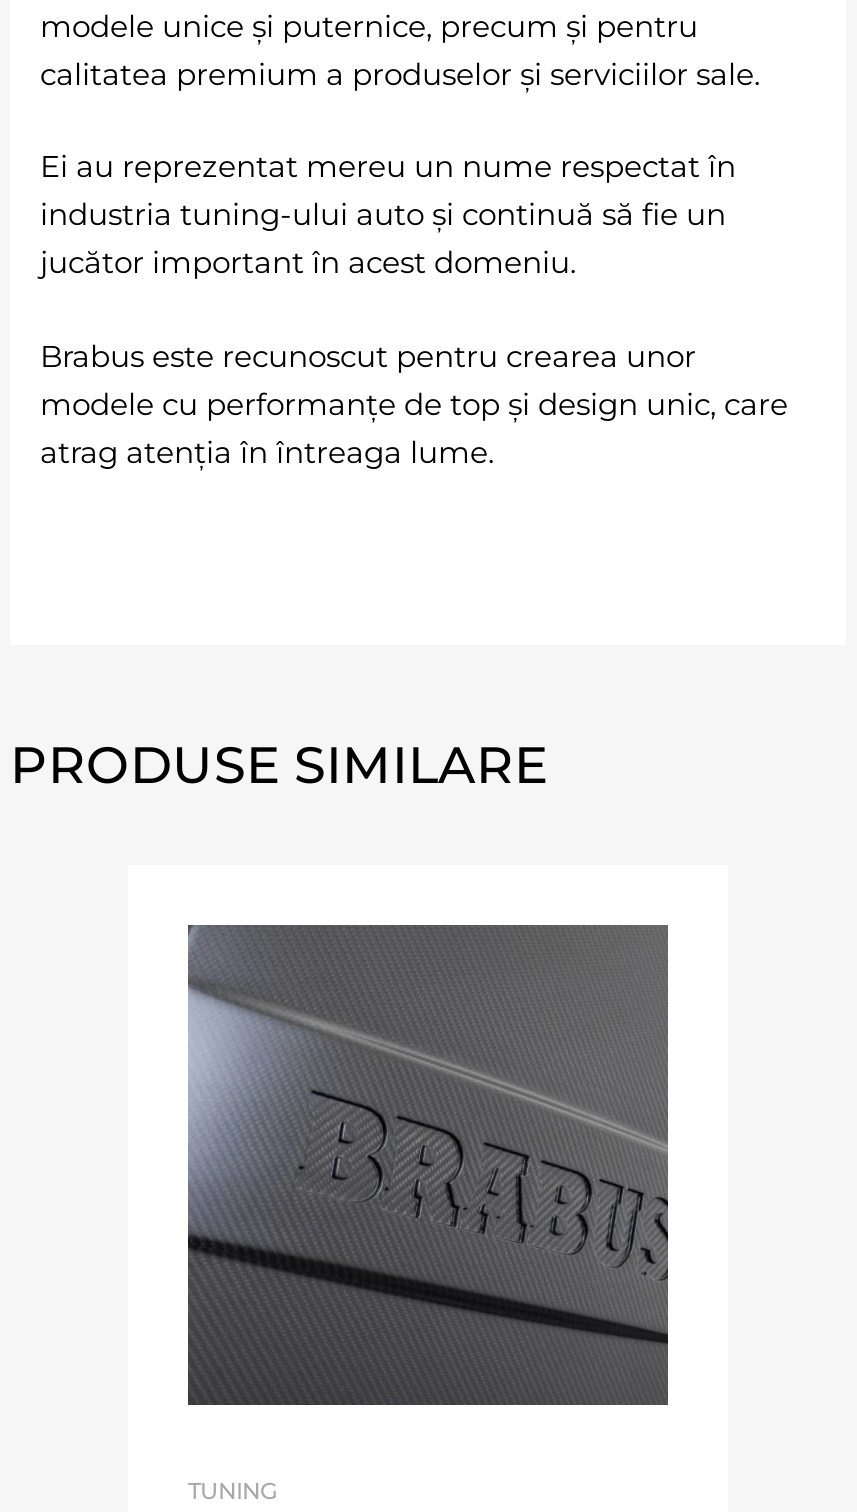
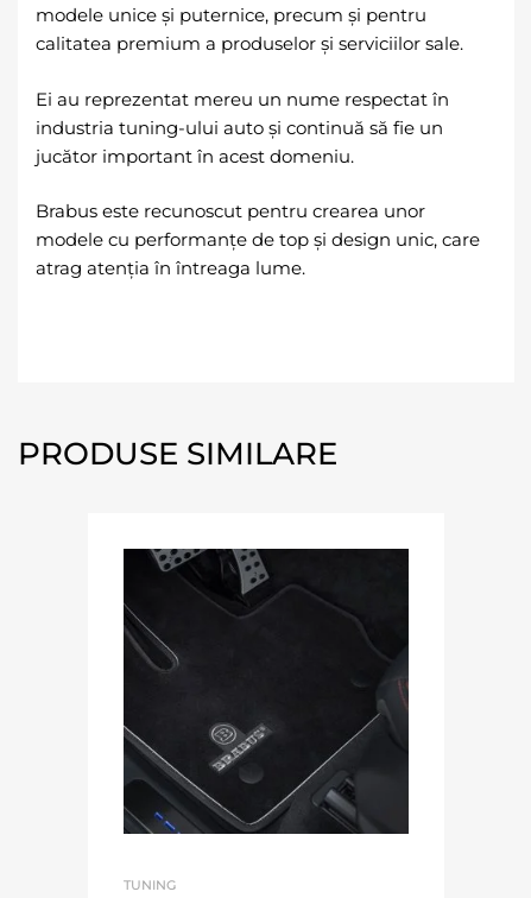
[186,924,670,1406] [image] -> [122,549,407,835] [image]

